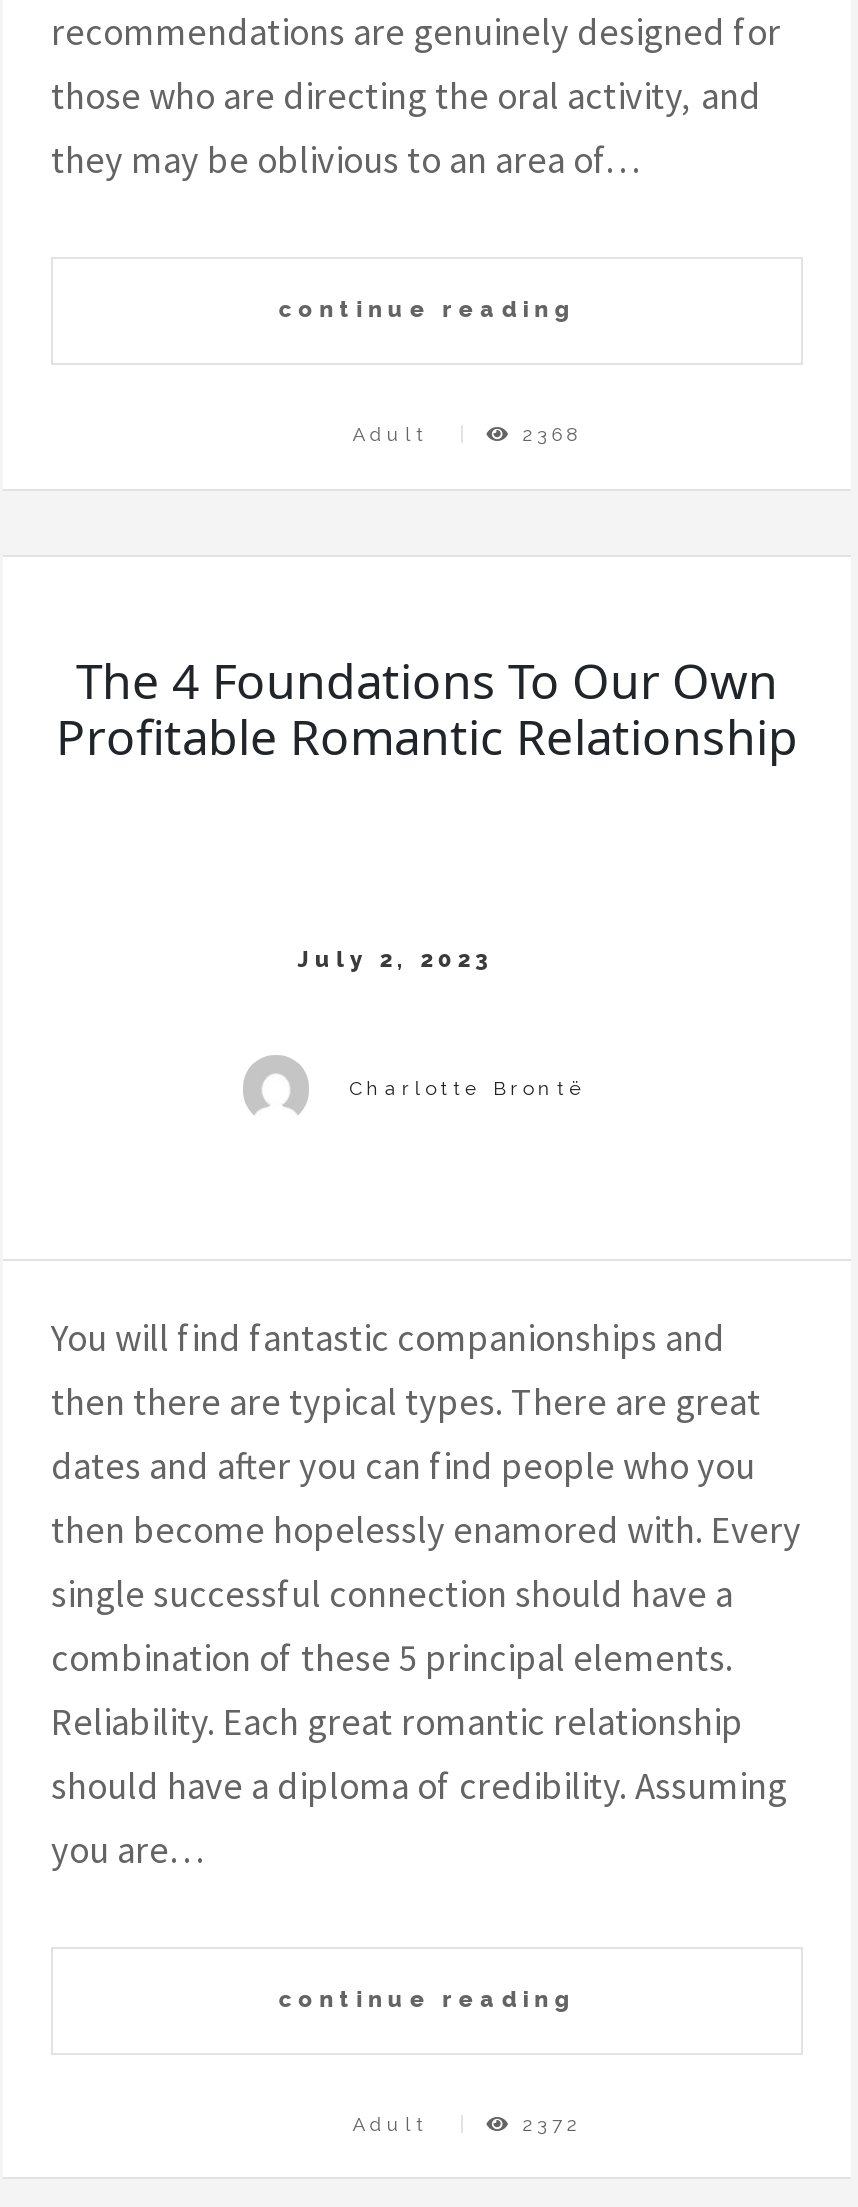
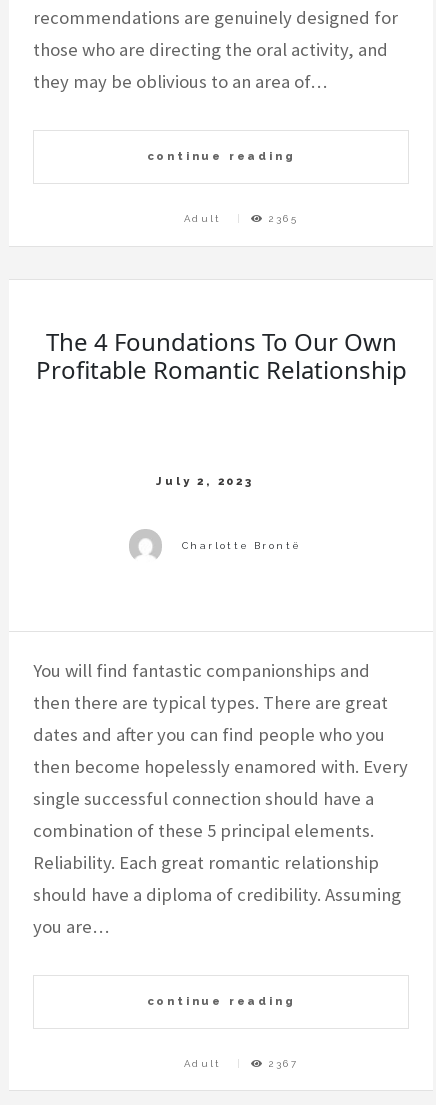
[513,423,581,445] 2368 -> [264,213,298,224] 2365
[513,2113,581,2135] 2372 -> [264,1058,298,1069] 2367

